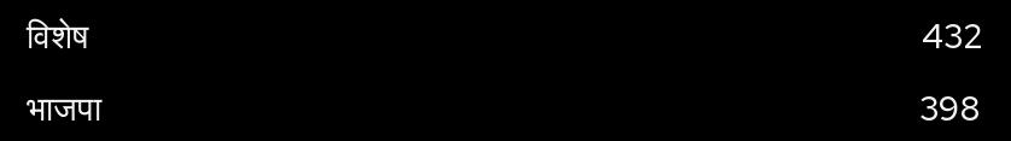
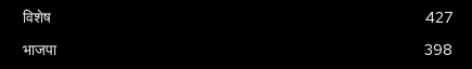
[922,14,982,58] 432 -> [425,8,452,27] 427

